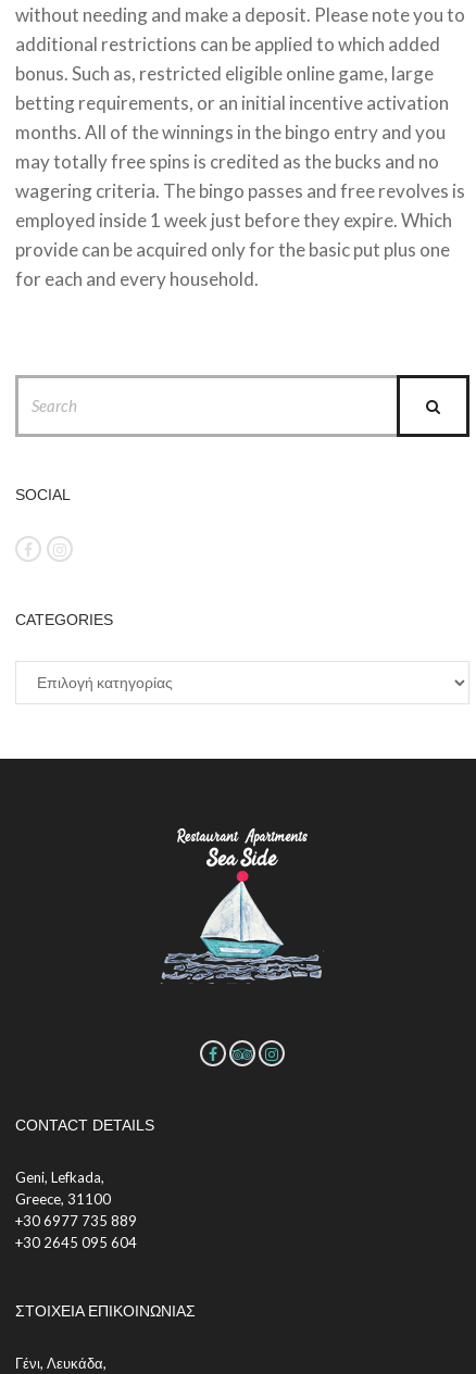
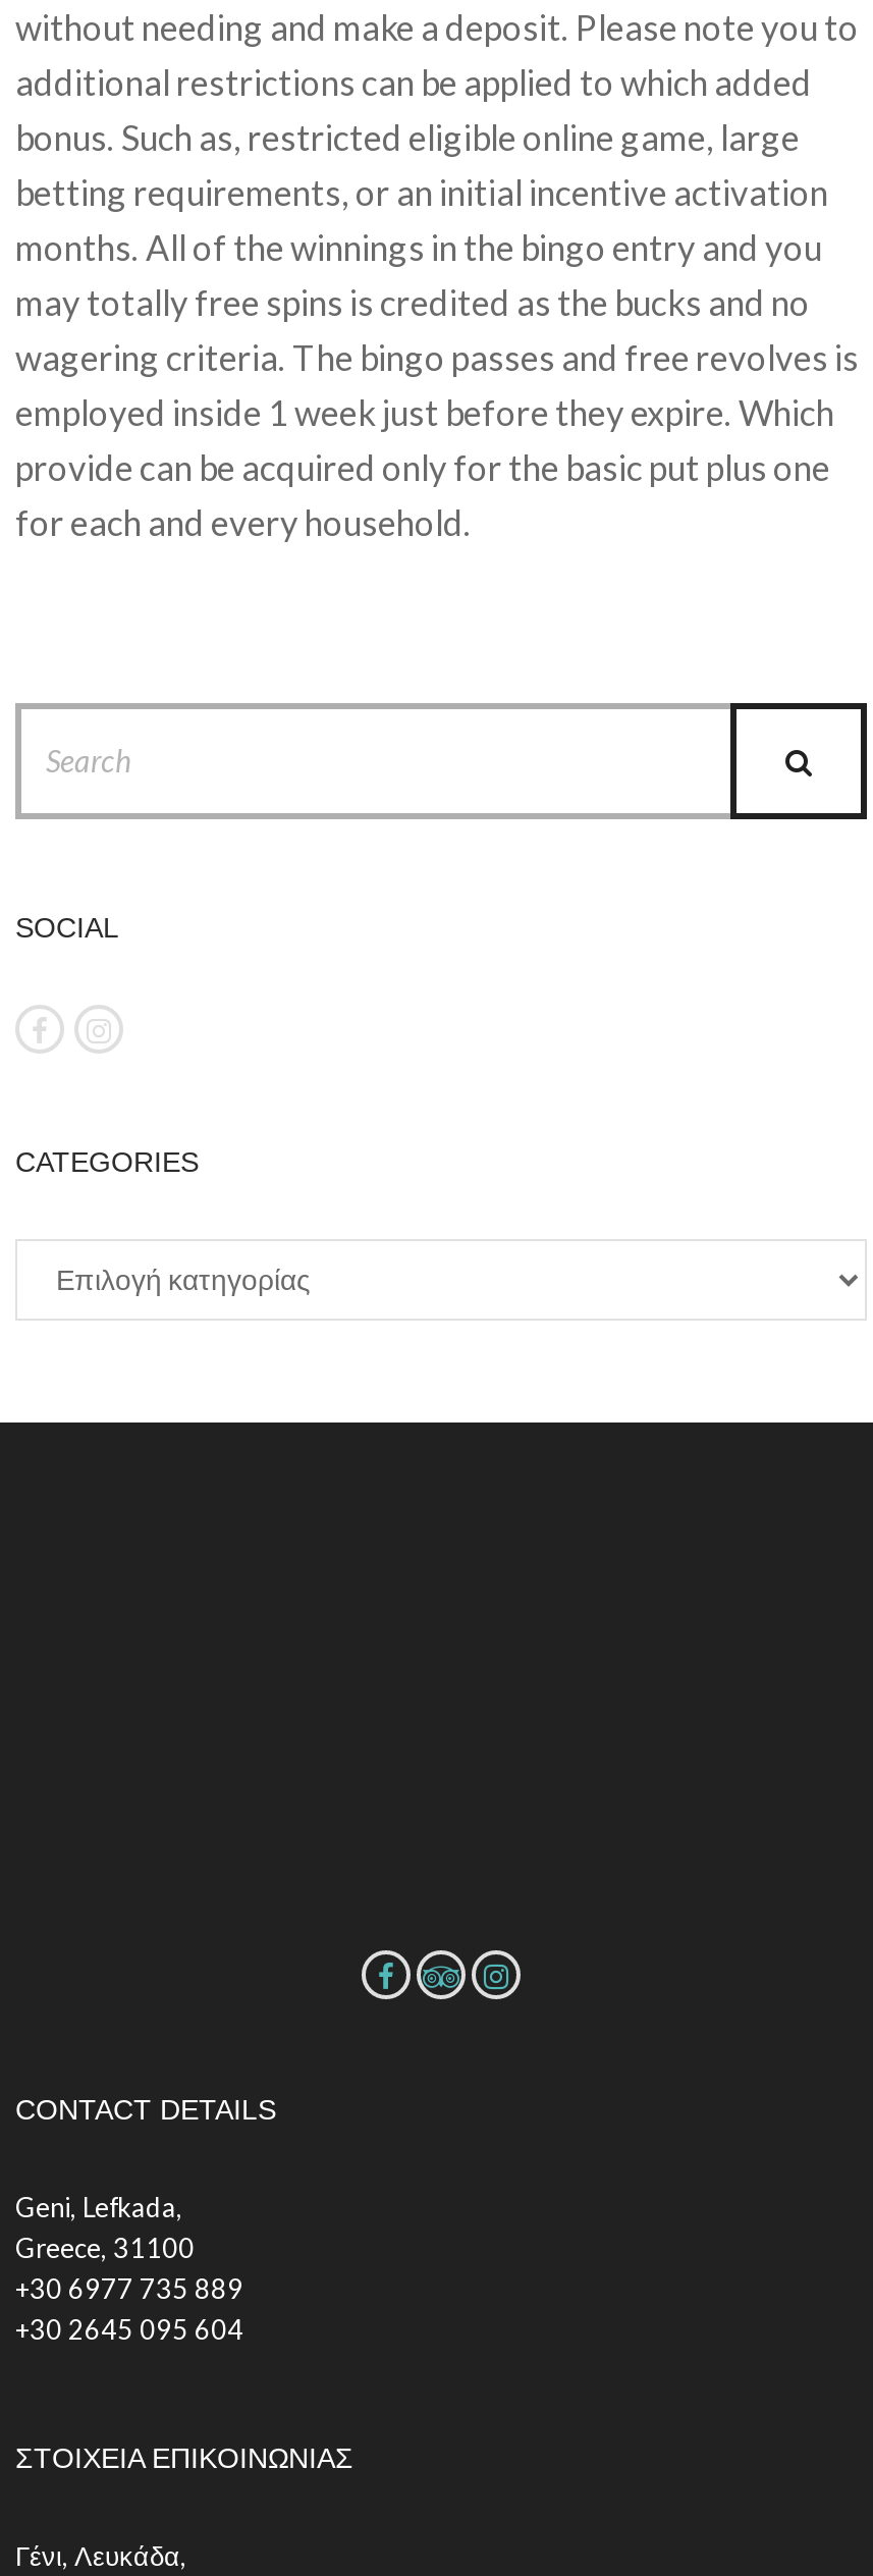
[161,827,323,984] [image] -> none

